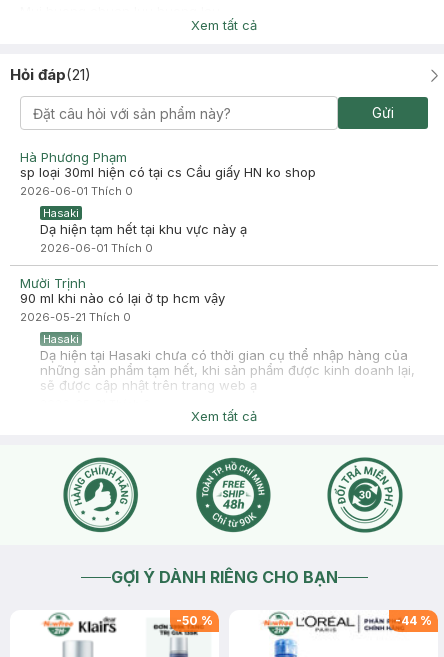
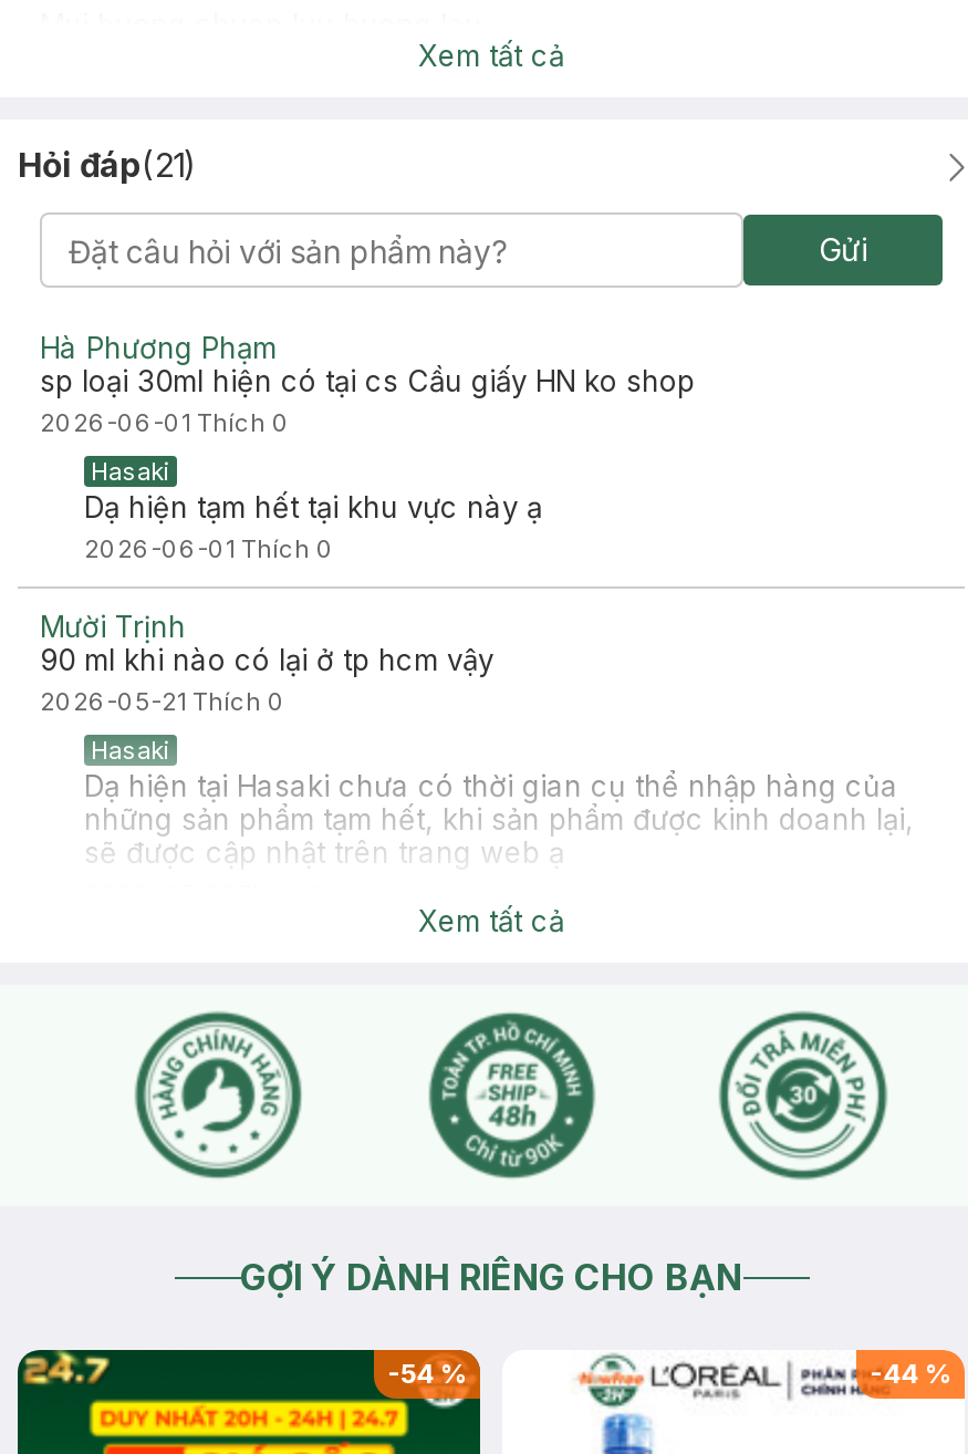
[176,613,213,628] -50% -> [387,1357,467,1390] -54%

